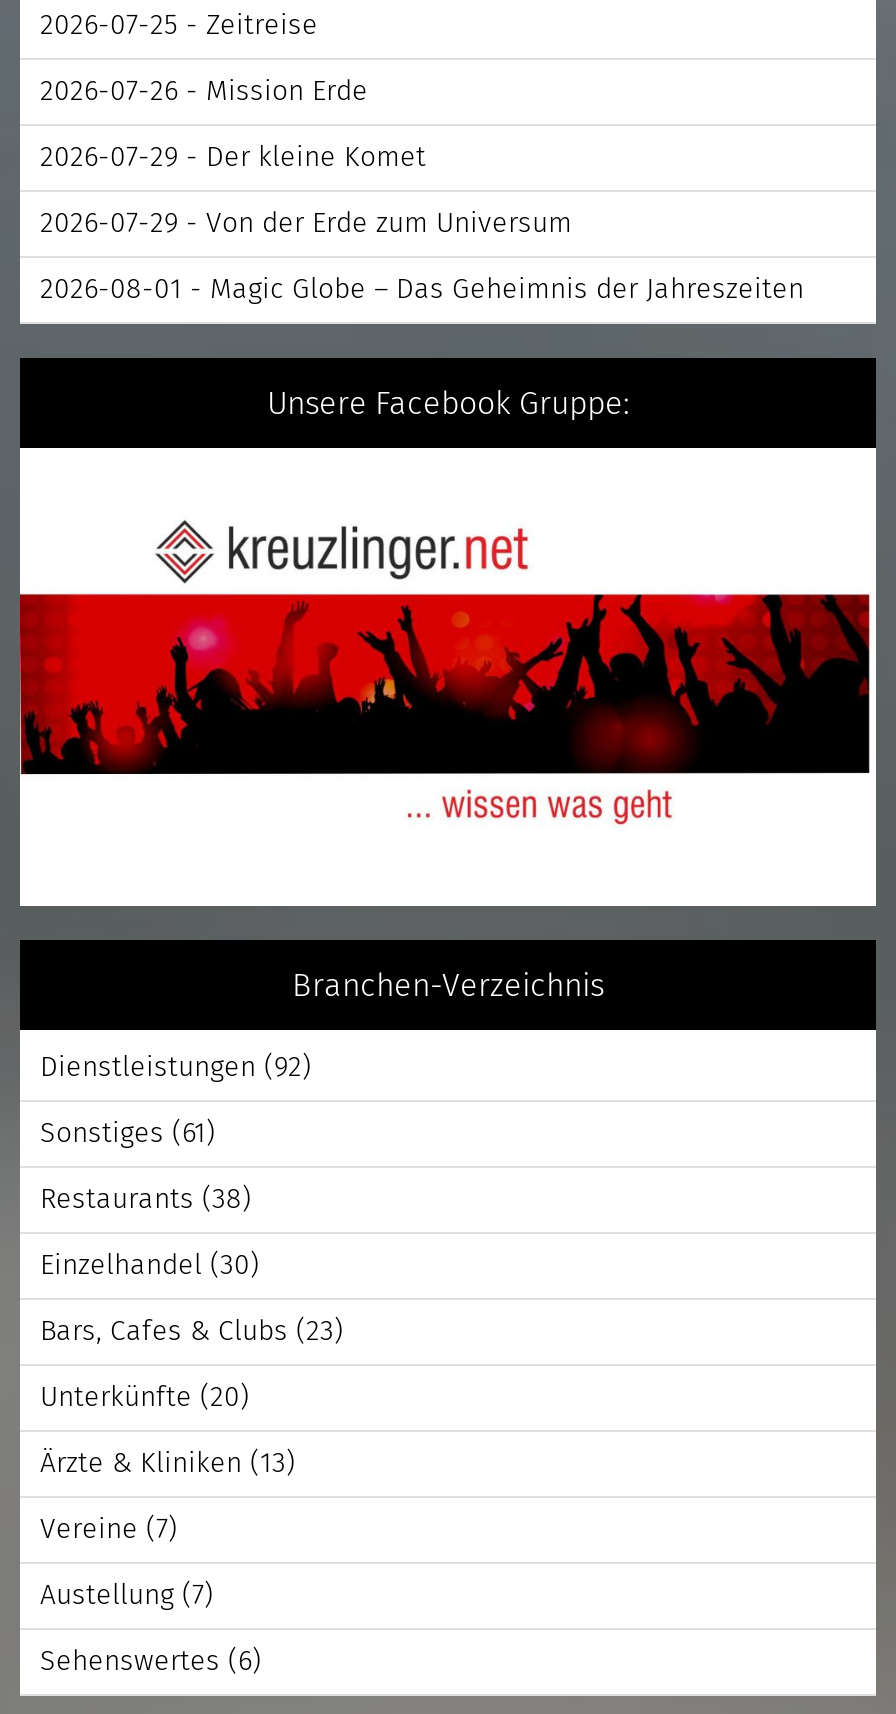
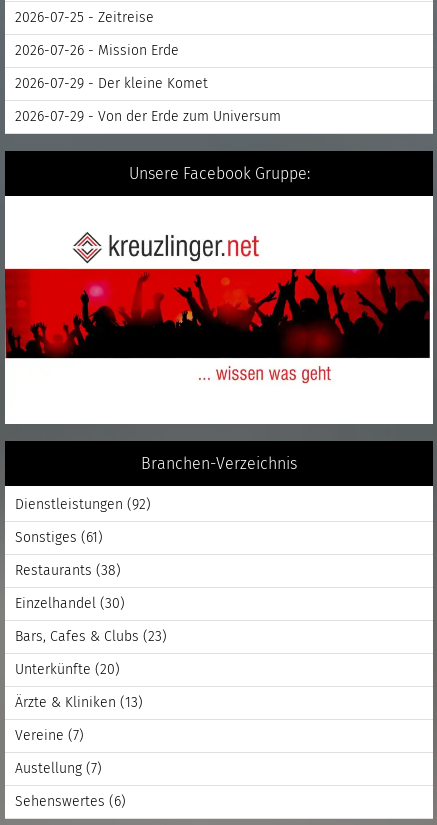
[40,275,804,303] 2026-08-01 - Magic Globe – Das Geheimnis der Jahreszeiten -> none

